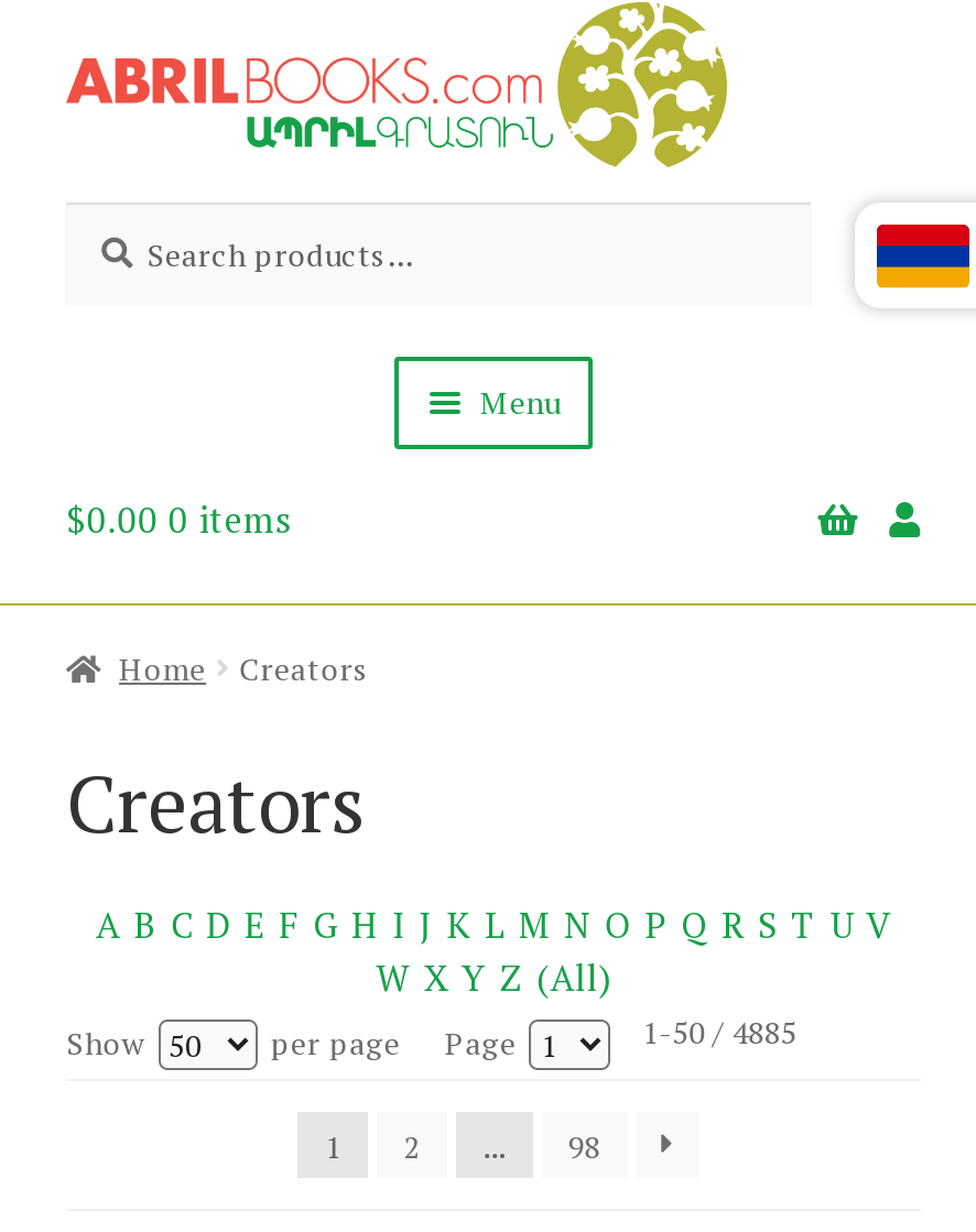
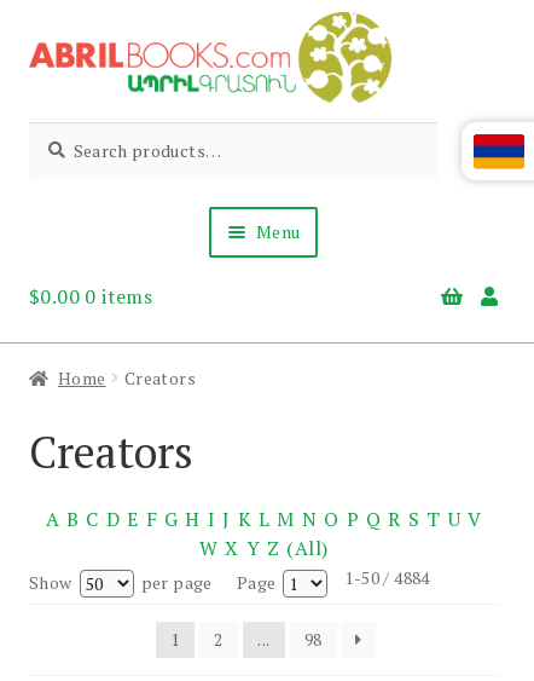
[642,1011,797,1053] 1-50 / 4885 -> [345,566,430,589] 1-50 / 4884

